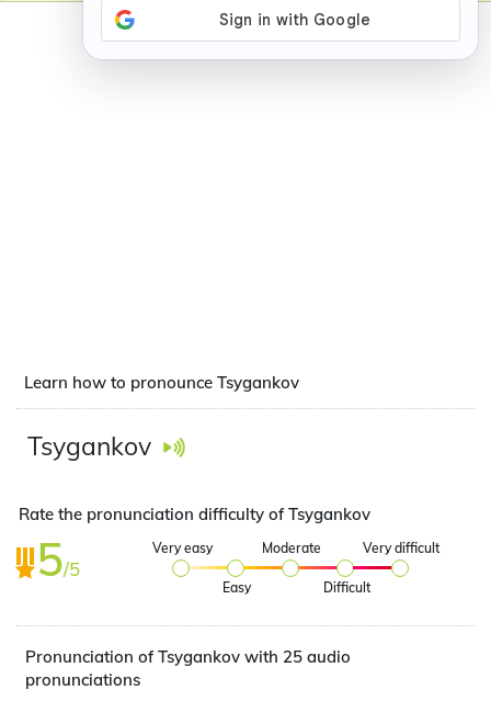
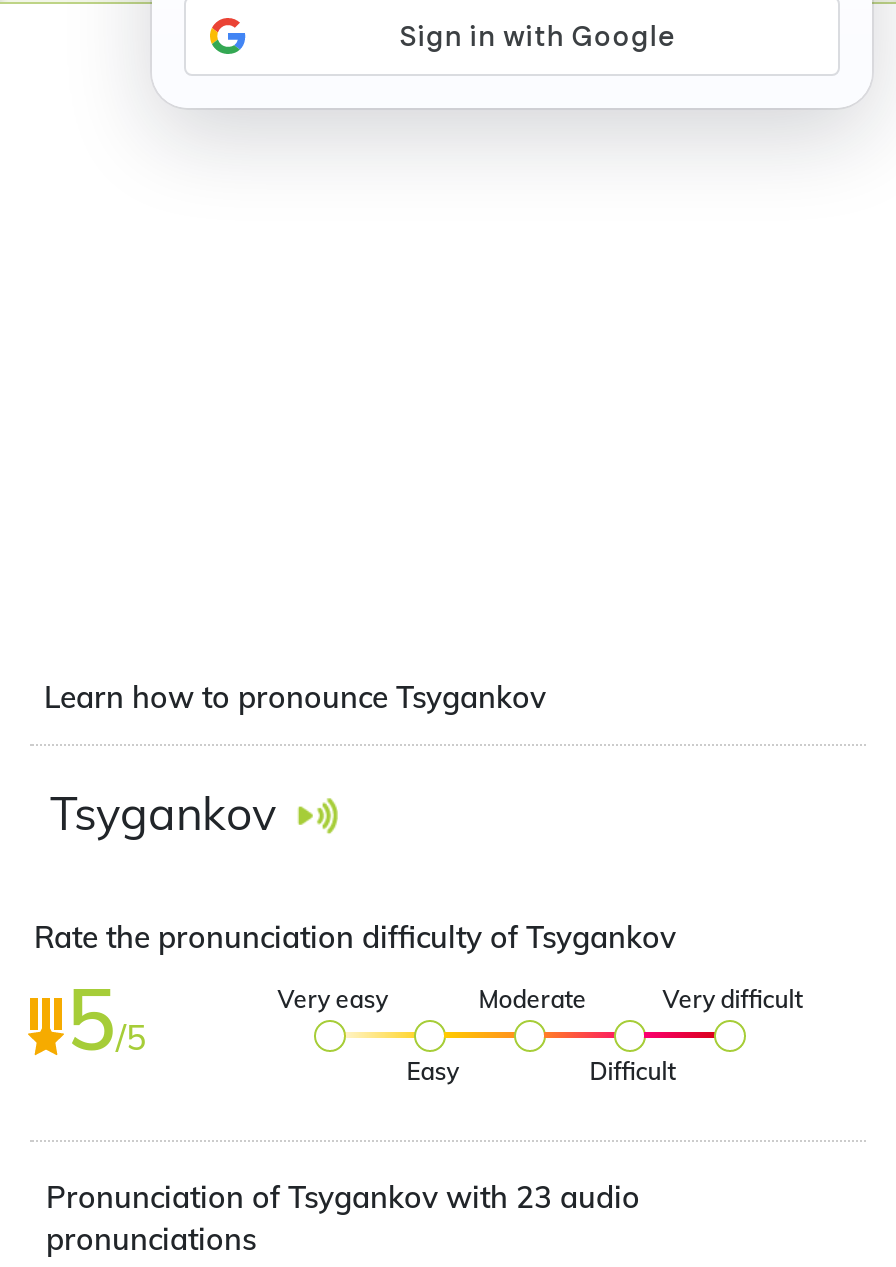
[25,646,351,667] Pronunciation of Tsygankov with 25 audio -> [46,1178,640,1216] Pronunciation of Tsygankov with 23 audio

